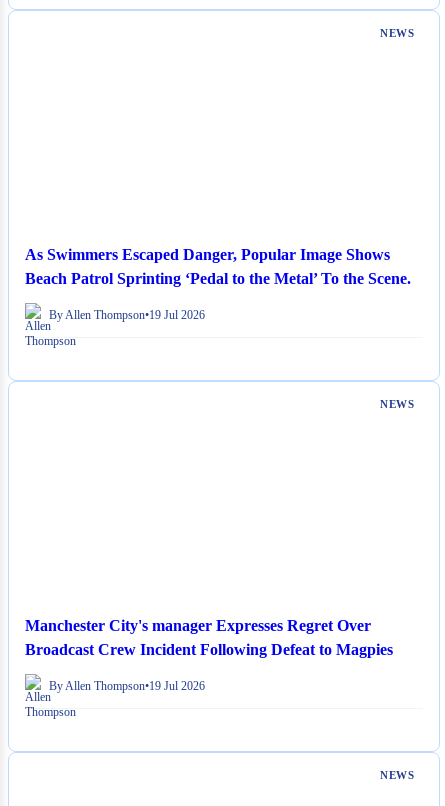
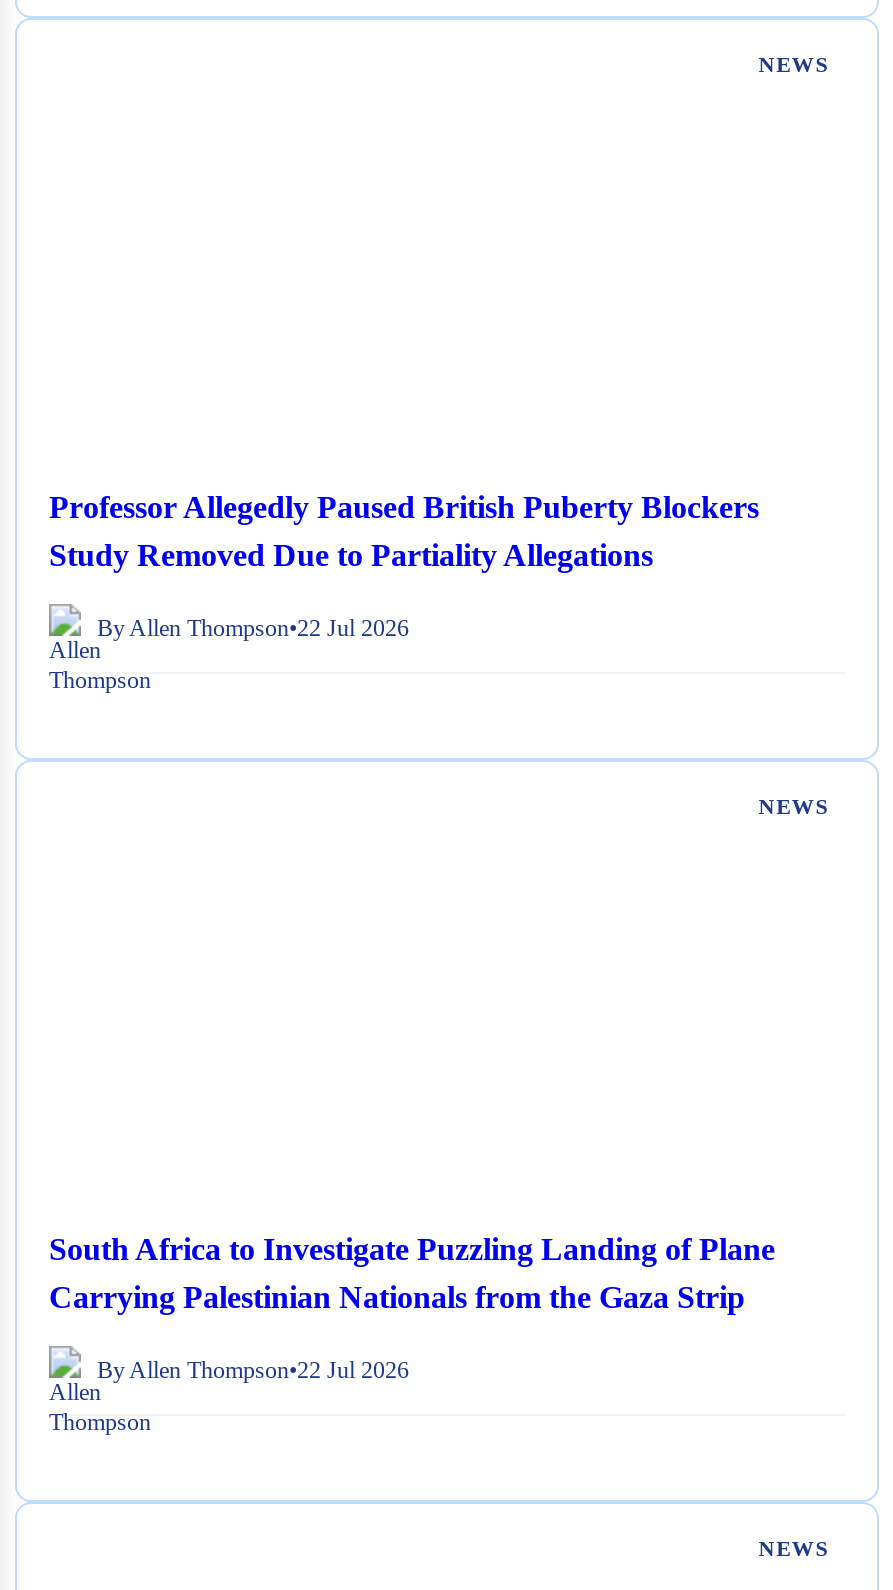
[25,246,411,287] As Swimmers Escaped Danger, Popular Image Shows | Beach Patrol Sprinting ‘Pedal to the Metal’ To the Scene. -> [49,490,759,572] Professor Allegedly Paused British Puberty Blockers | Study Removed Due to Partiality Allegations
[49,308,205,322] By Allen Thompson•19 Jul 2026 -> [97,613,409,641] By Allen Thompson•22 Jul 2026
[25,617,393,658] Manchester City's manager Expresses Regret Over | Broadcast Crew Incident Following Defeat to Magpies -> [49,1232,775,1314] South Africa to Investigate Puzzling Landing of Plane | Carrying Palestinian Nationals from the Gaza Strip
[49,679,205,693] By Allen Thompson•19 Jul 2026 -> [97,1355,409,1383] By Allen Thompson•22 Jul 2026

